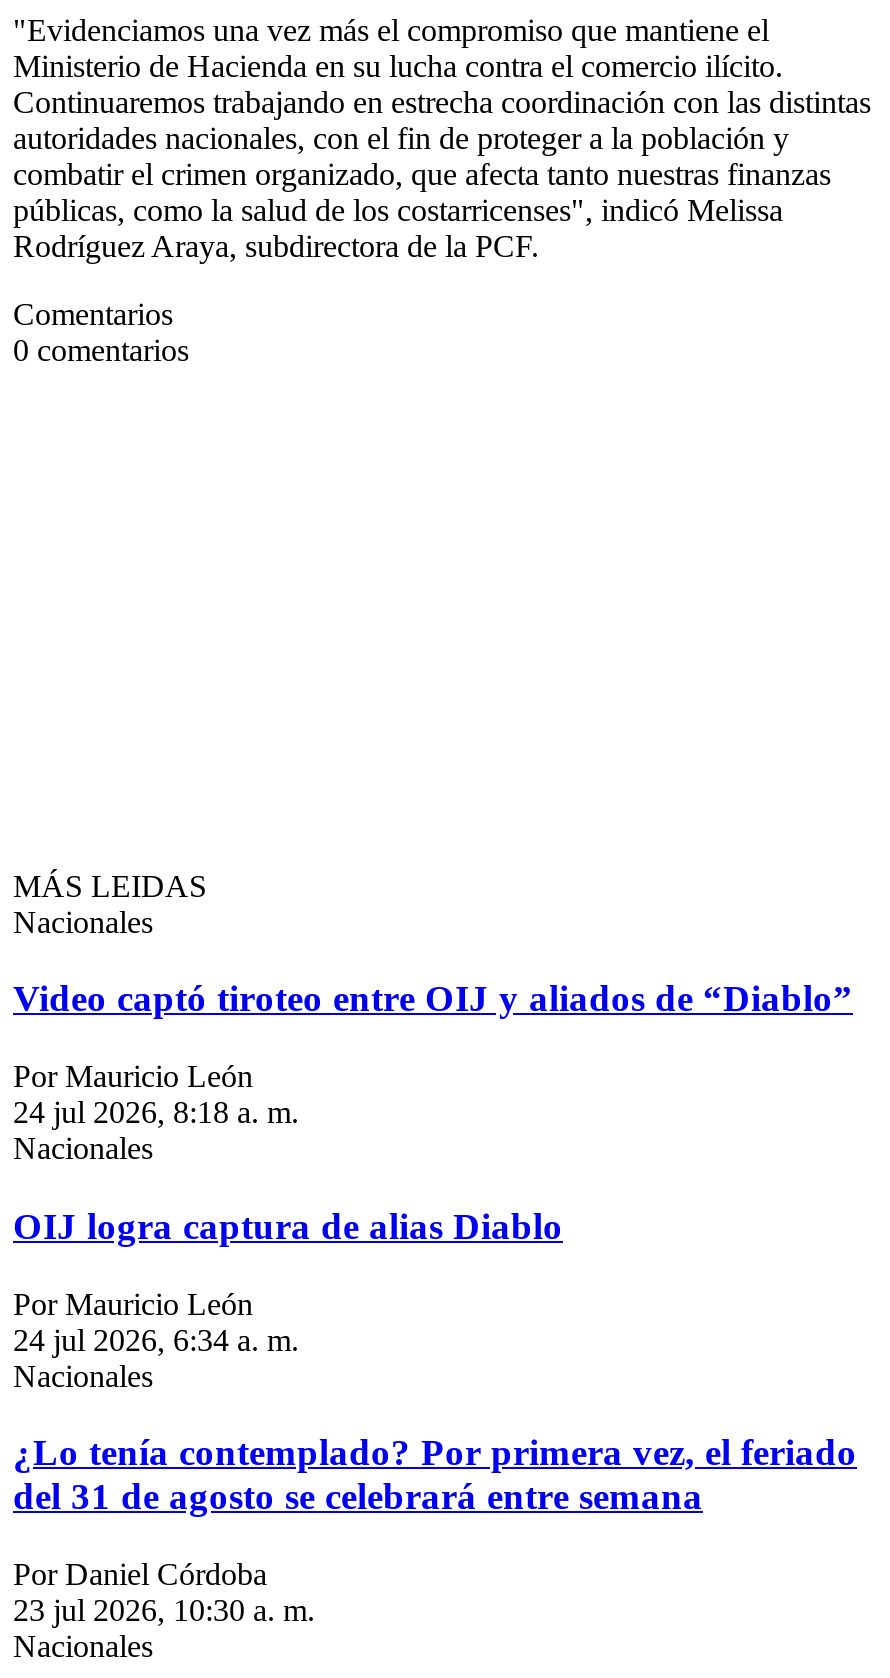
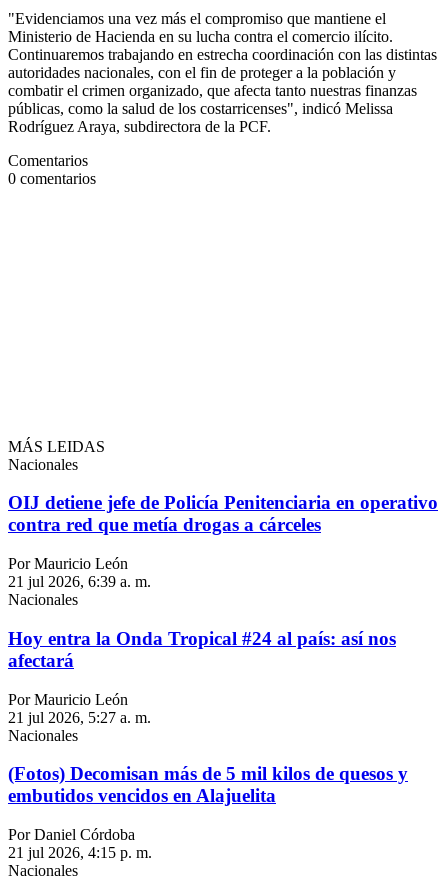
[13,978,853,1020] Video captó tiroteo entre OIJ y aliados de “Diablo” -> [8,492,438,535] OIJ detiene jefe de Policía Penitenciaria en operativo | contra red que metía drogas a cárceles
[13,1095,299,1129] 24 jul 2026, 8:18 a. m. -> [8,573,151,590] 21 jul 2026, 6:39 a. m.
[13,1205,563,1247] OIJ logra captura de alias Diablo -> [8,628,396,671] Hoy entra la Onda Tropical #24 al país: así nos | afectará
[13,1322,299,1356] 24 jul 2026, 6:34 a. m. -> [8,709,151,726] 21 jul 2026, 5:27 a. m.
[13,1432,857,1518] ¿Lo tenía contemplado? Por primera vez, el feriado | del 31 de agosto se celebrará entre semana -> [8,763,408,806] (Fotos) Decomisan más de 5 mil kilos de quesos y | embutidos vencidos en Alajuelita
[13,1593,315,1627] 23 jul 2026, 10:30 a. m. -> [8,844,152,861] 21 jul 2026, 4:15 p. m.

